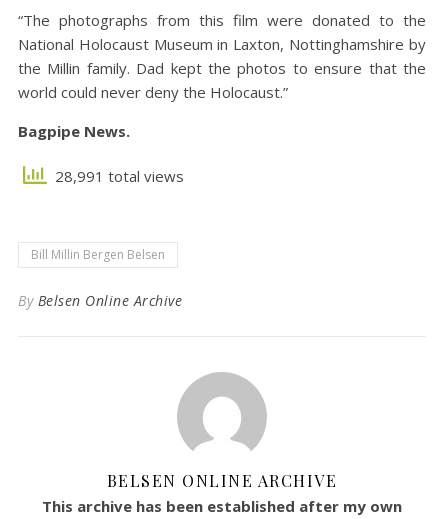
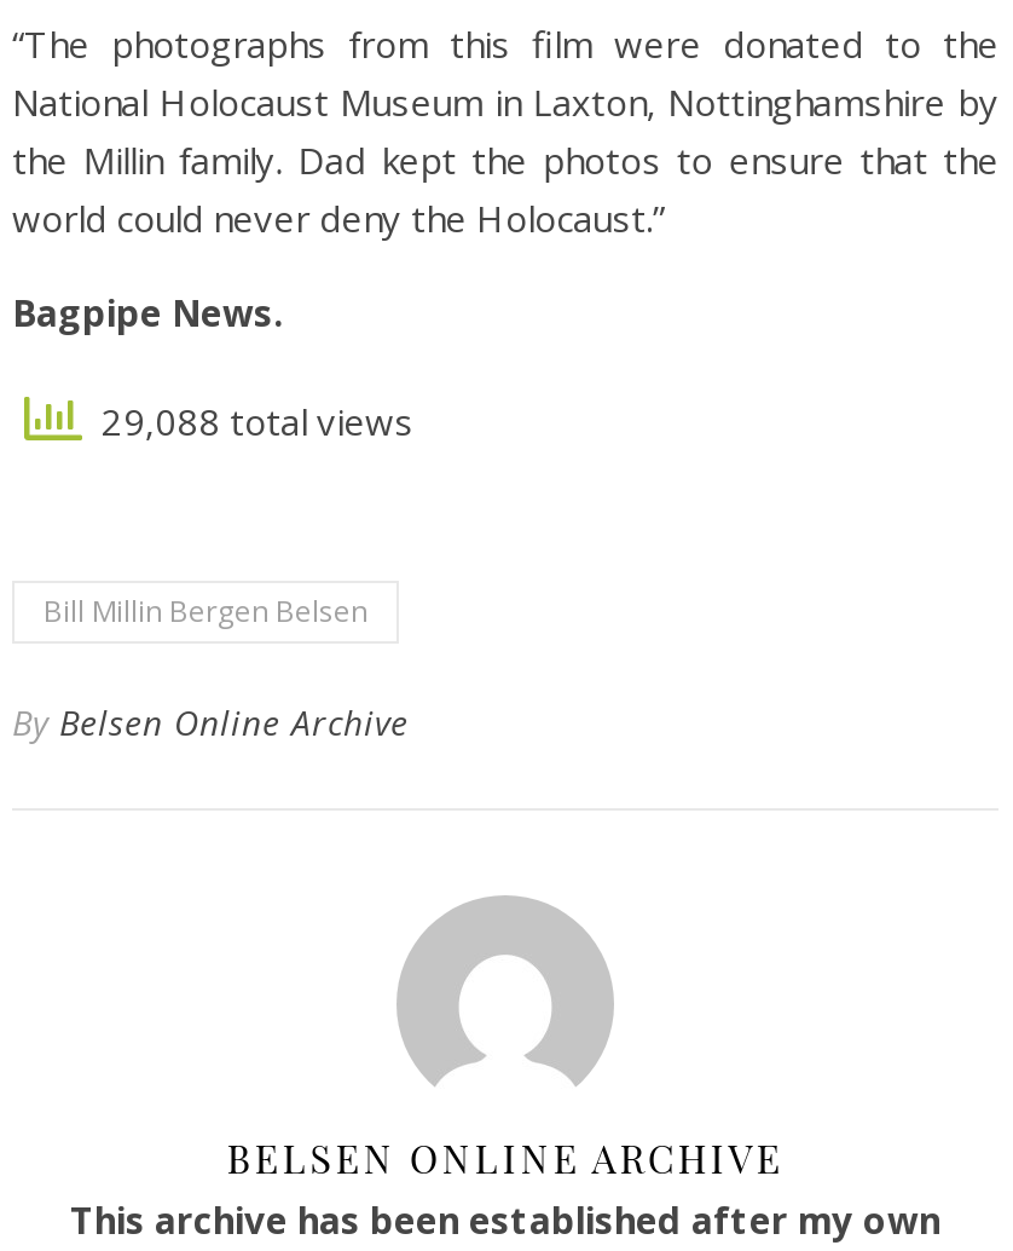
[47,166,184,186] 28,991 total views -> [82,397,413,445] 29,088 total views

